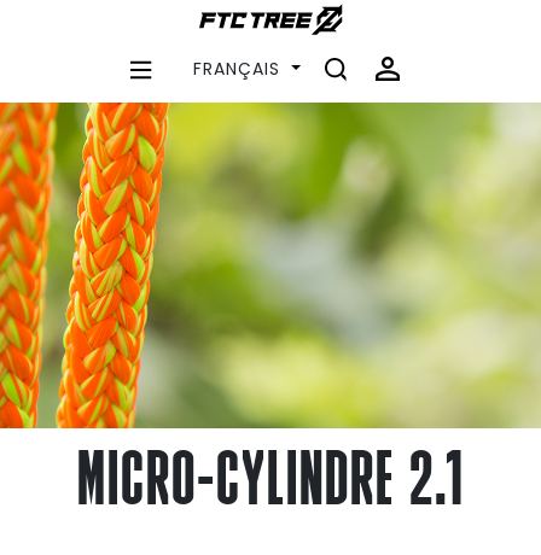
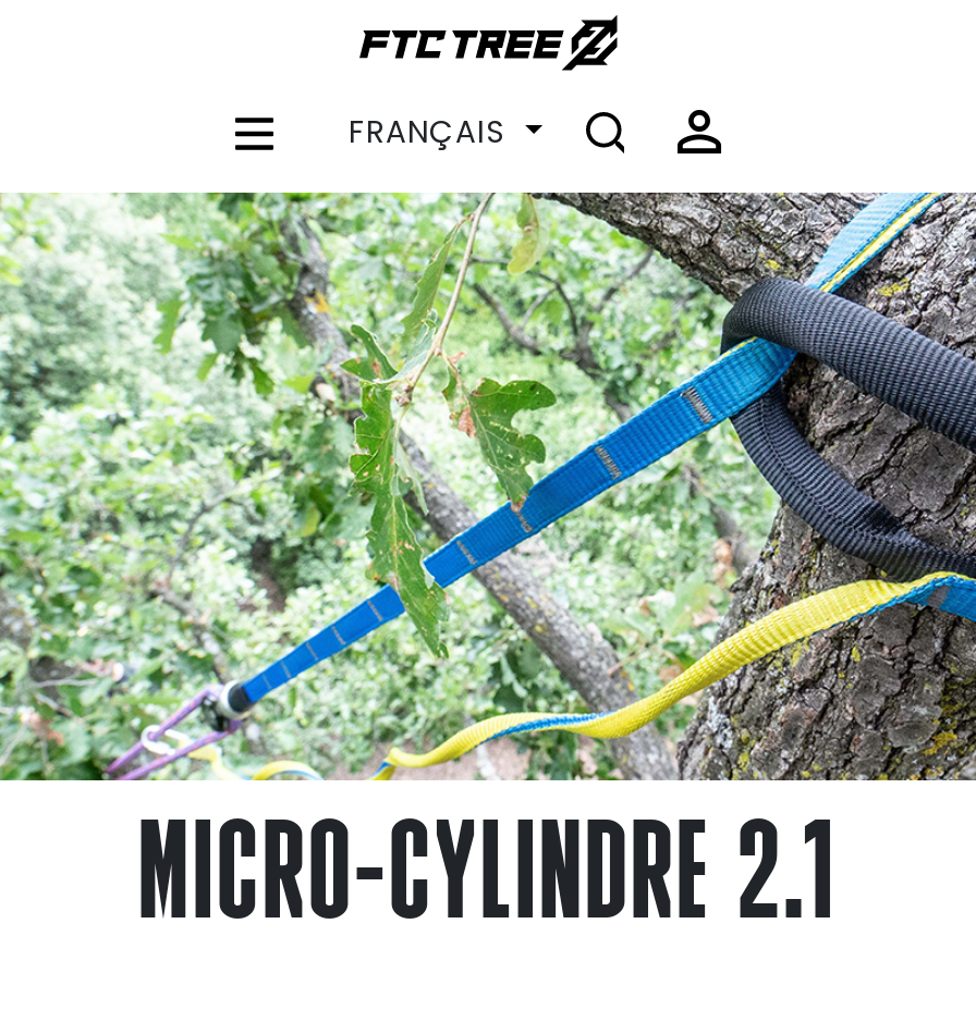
[4,101,537,430] [image] -> [7,190,969,783] [image]

